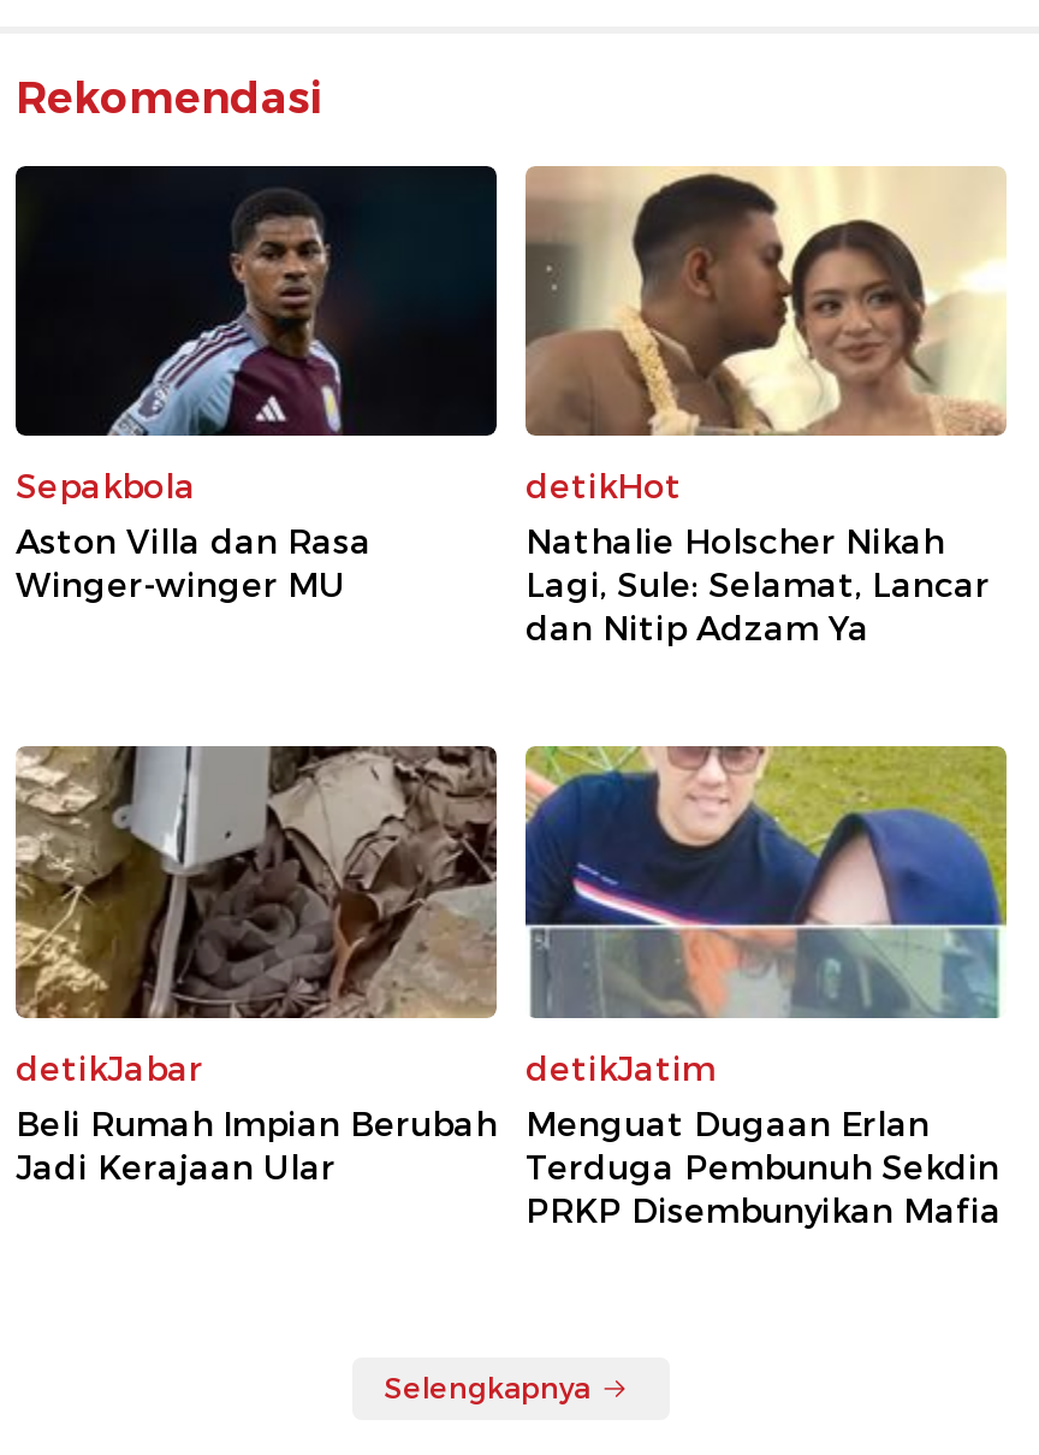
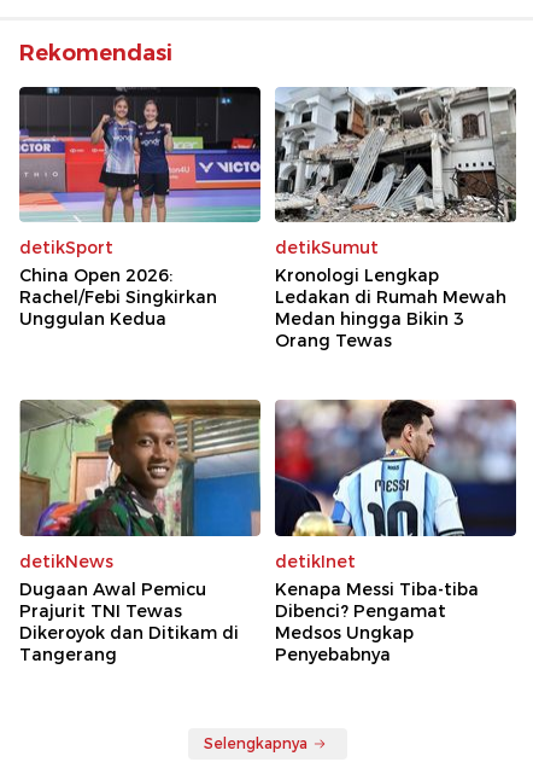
[16,164,499,607] [image] | Sepakbola | Aston Villa dan Rasa | Winger-winger MU -> [18,86,262,330] [image] | detikSport | China Open 2026: | Rachel/Febi Singkirkan | Unggulan Kedua
[526,166,1007,650] [image] | detikHot | Nathalie Holscher Nikah | Lagi, Sule: Selamat, Lancar | dan Nitip Adzam Ya -> [274,86,517,352] [image] | detikSumut | Kronologi Lengkap | Ledakan di Rumah Mewah | Medan hingga Bikin 3 | Orang Tewas
[16,744,497,1188] [image] | detikJabar | Beli Rumah Impian Berubah | Jadi Kerajaan Ular -> [19,399,260,665] [image] | detikNews | Dugaan Awal Pemicu | Prajurit TNI Tewas | Dikeroyok dan Ditikam di | Tangerang
[523,744,1009,1232] [image] | detikJatim | Menguat Dugaan Erlan | Terduga Pembunuh Sekdin | PRKP Disembunyikan Mafia -> [274,399,517,665] [image] | detikInet | Kenapa Messi Tiba-tiba | Dibenci? Pengamat | Medsos Ungkap | Penyebabnya

